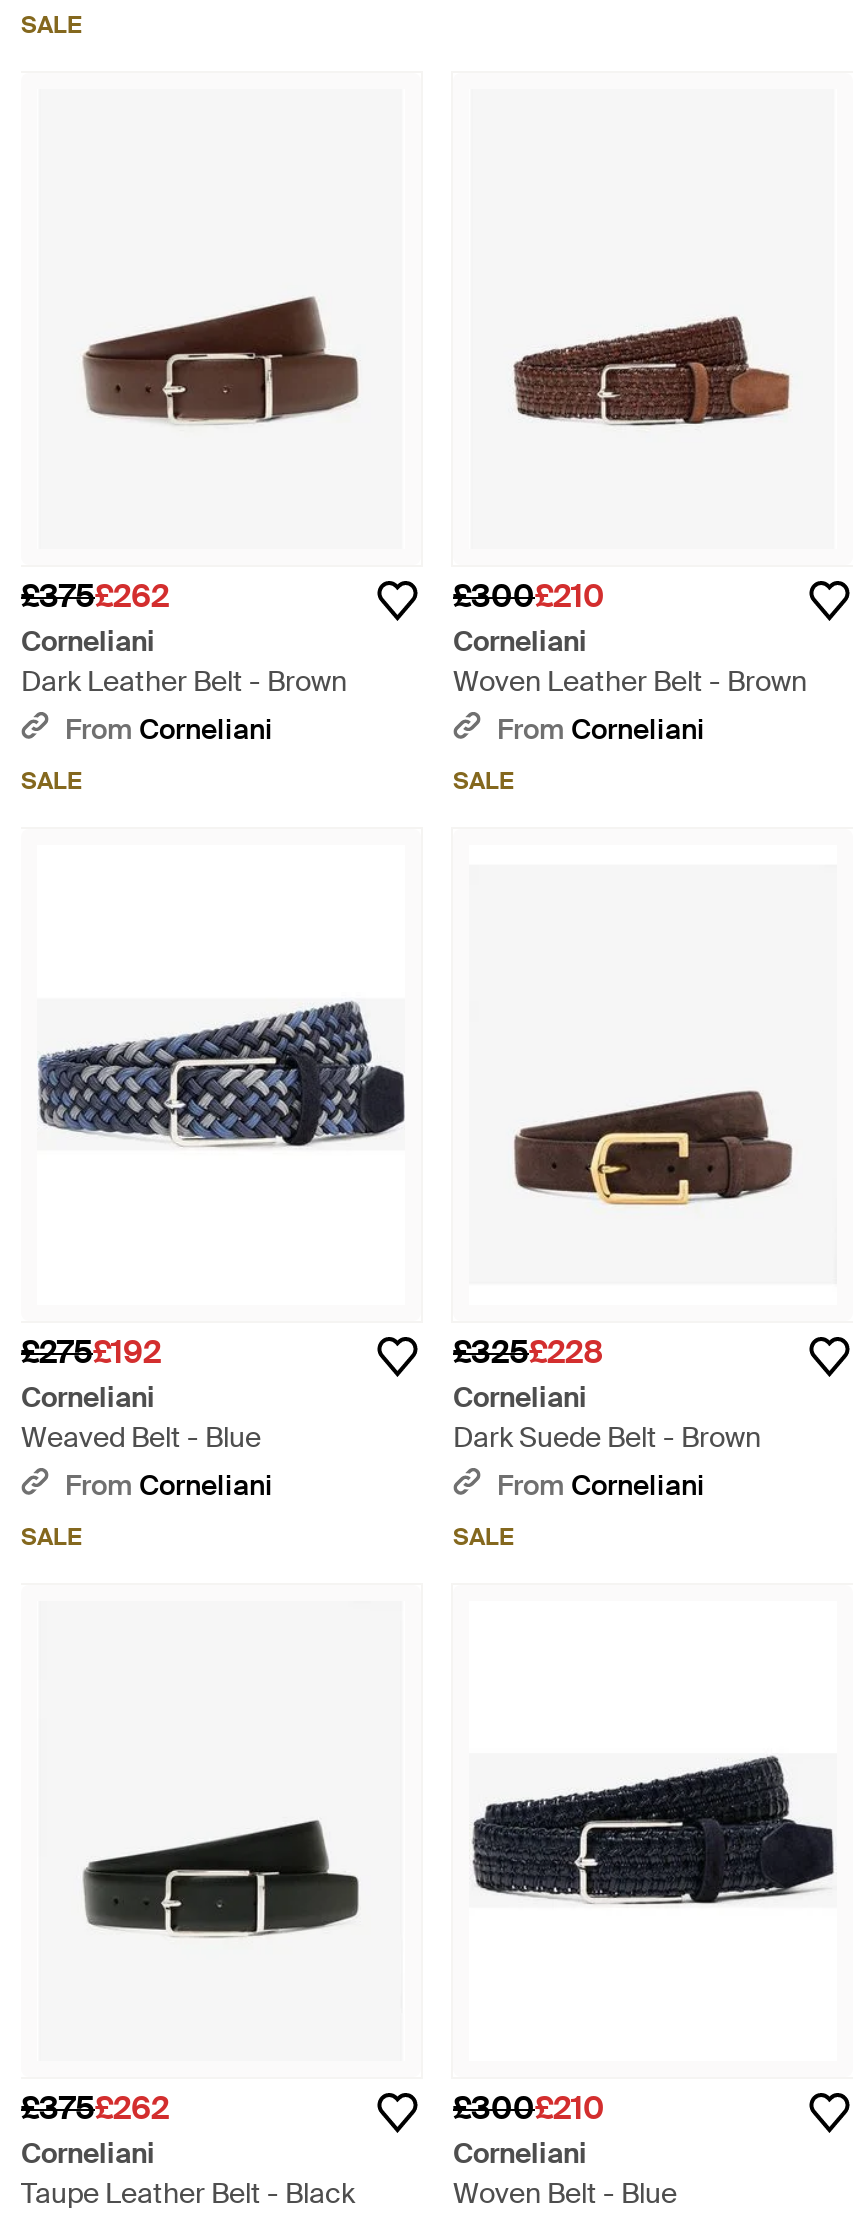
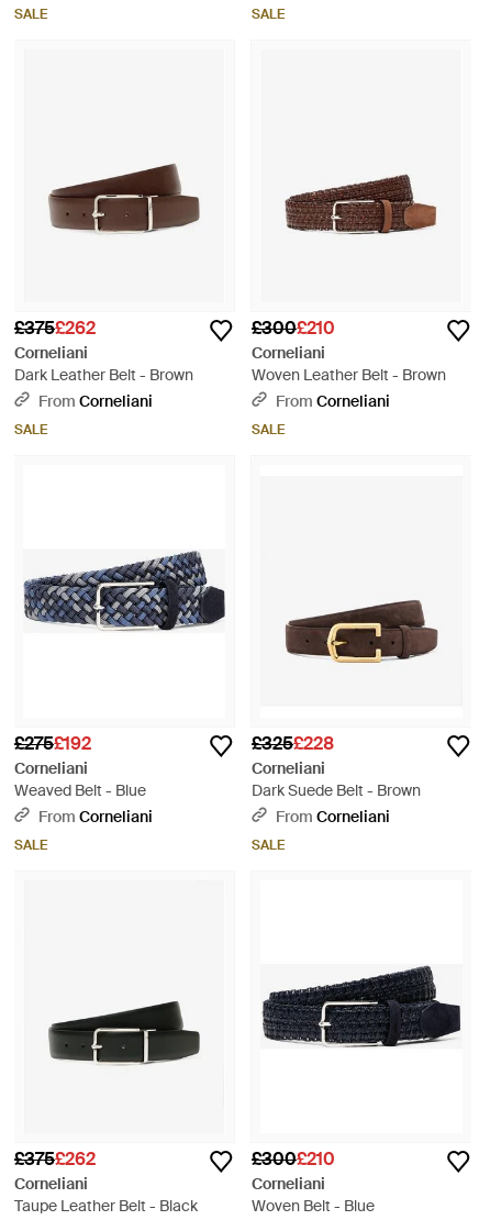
none -> [252,5,285,23] SALE

